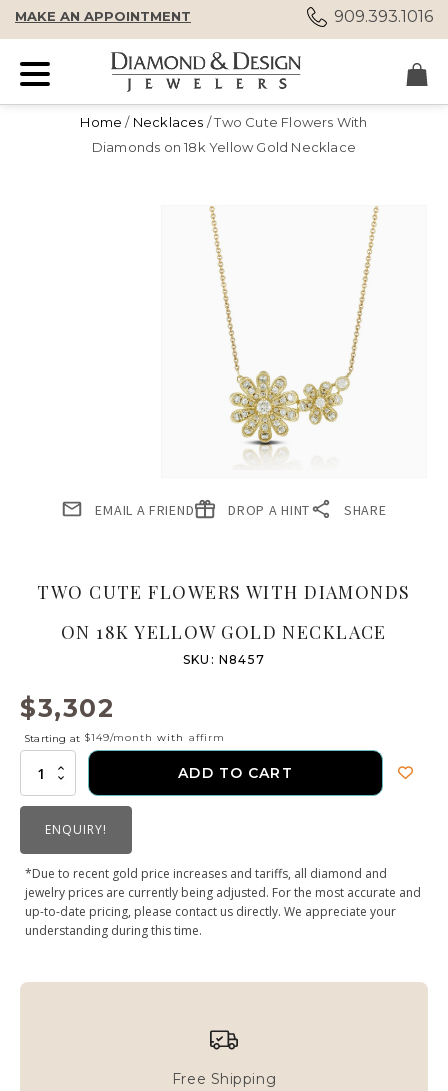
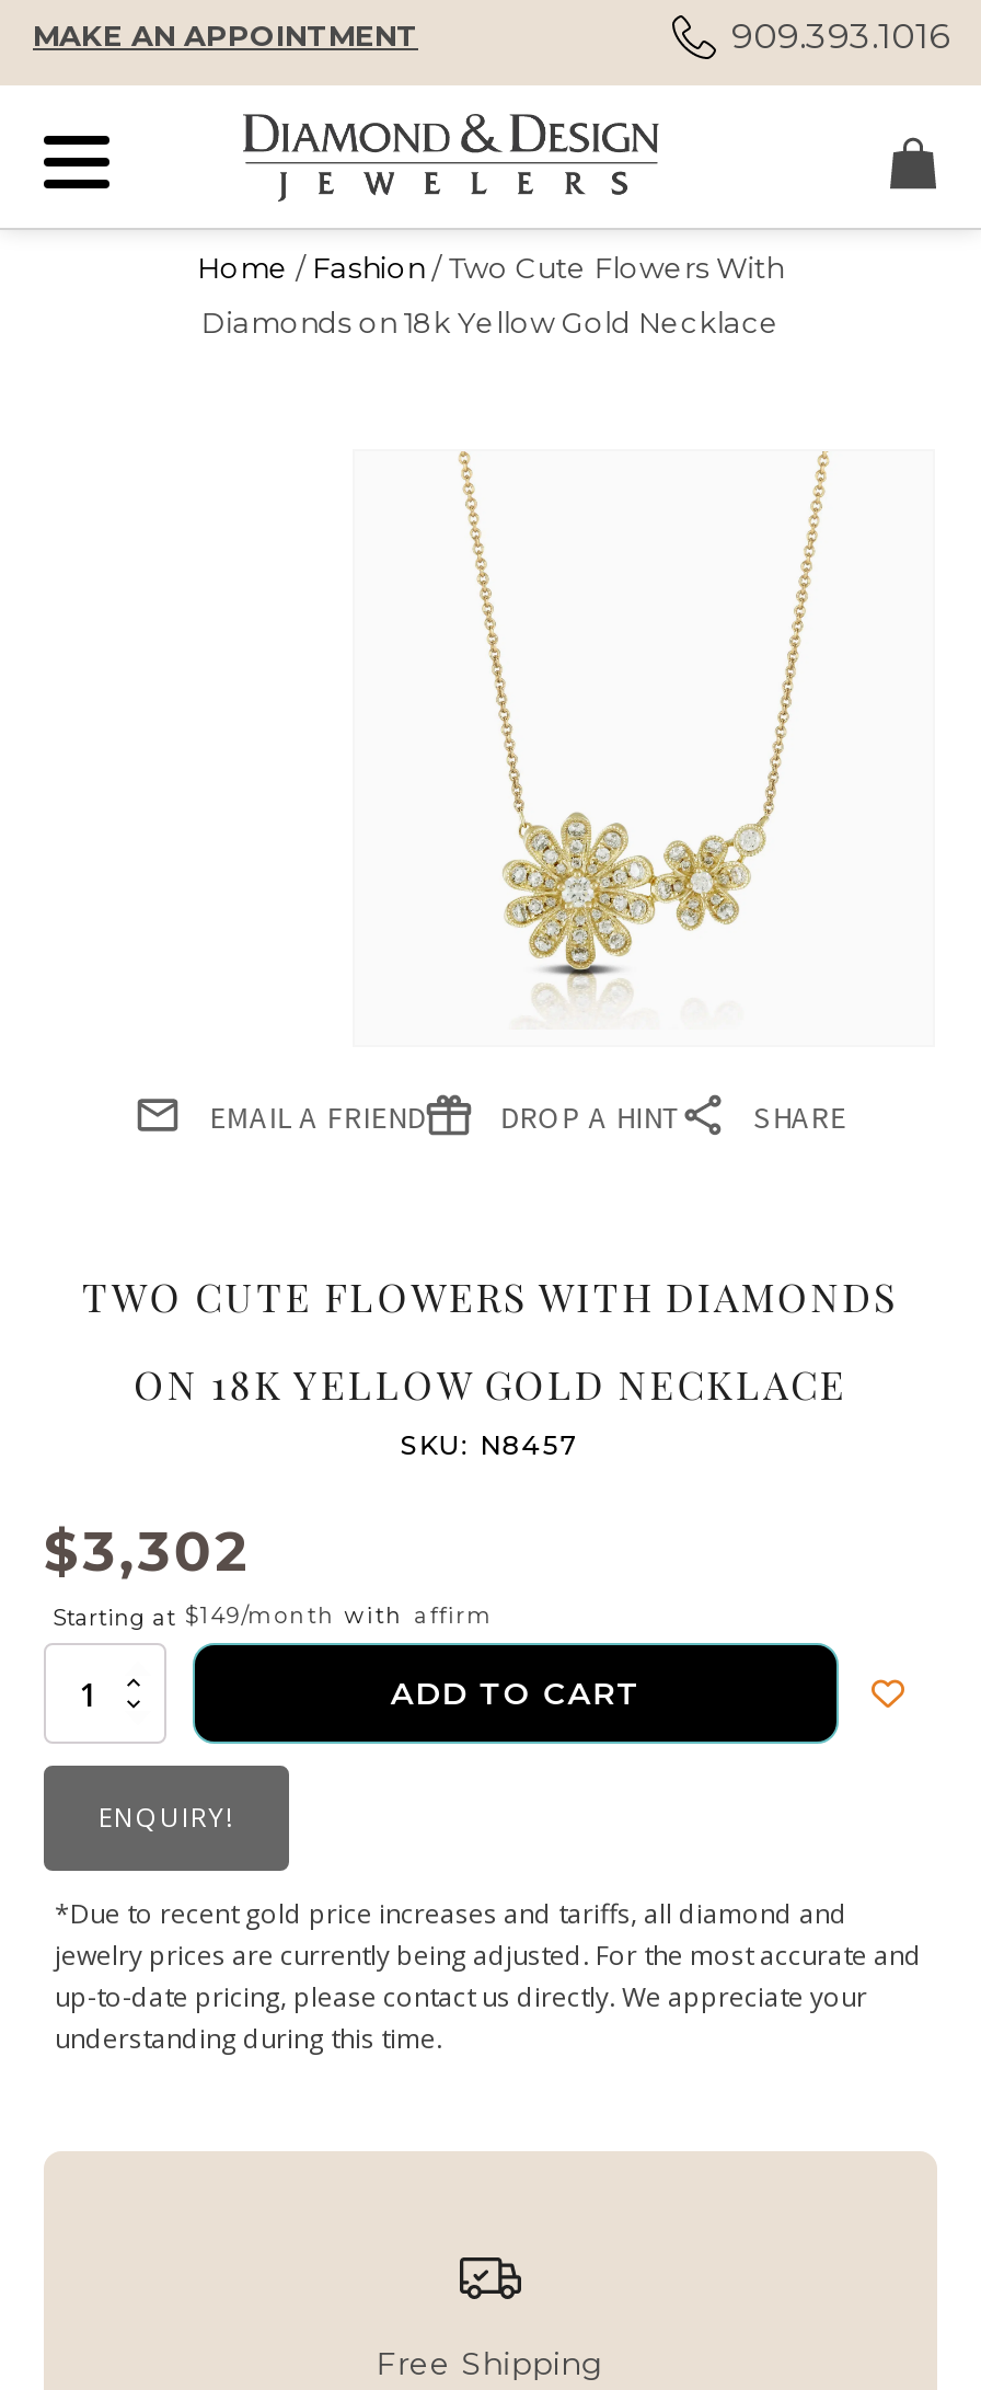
[80,114,367,130] Home / Necklaces / Two Cute Flowers With -> [198,250,783,285] Home / Fashion / Two Cute Flowers With

